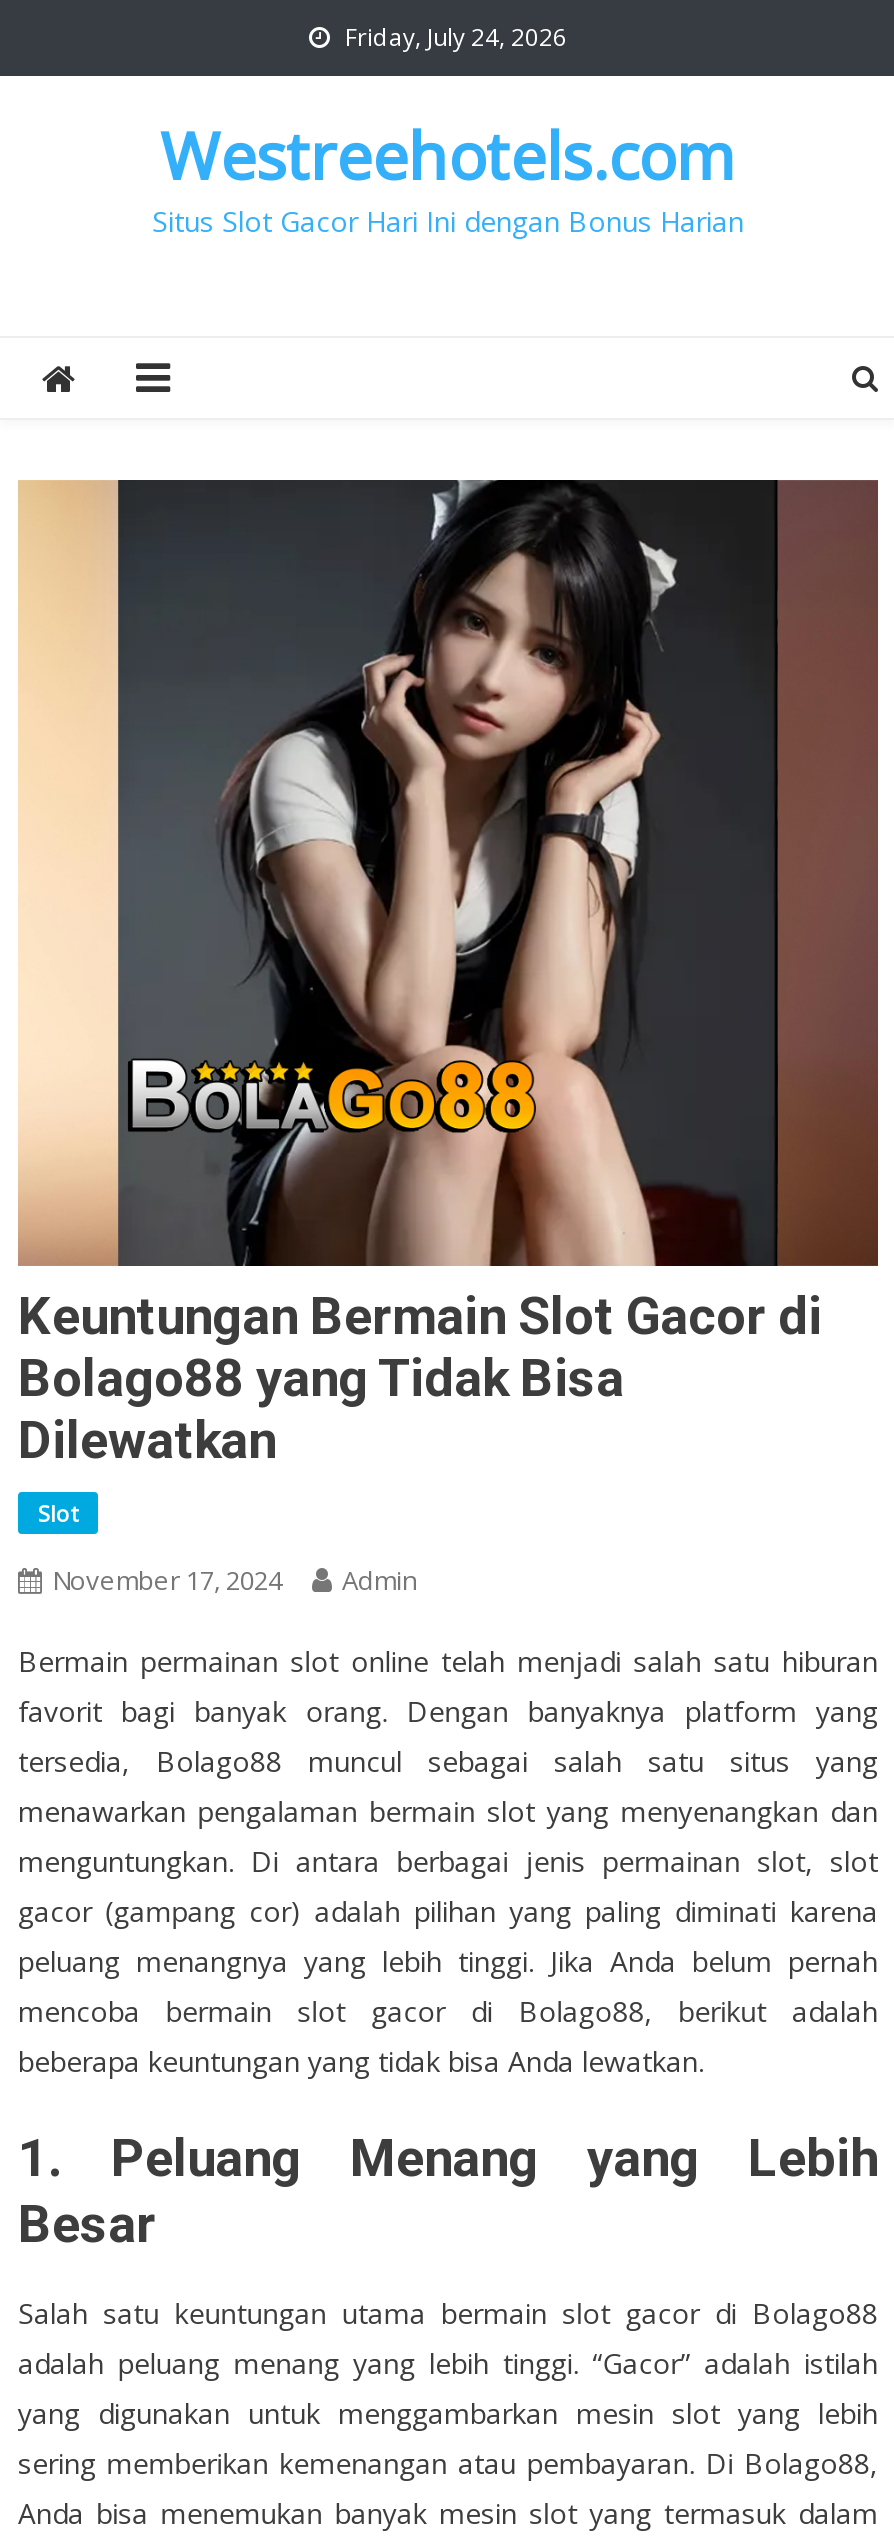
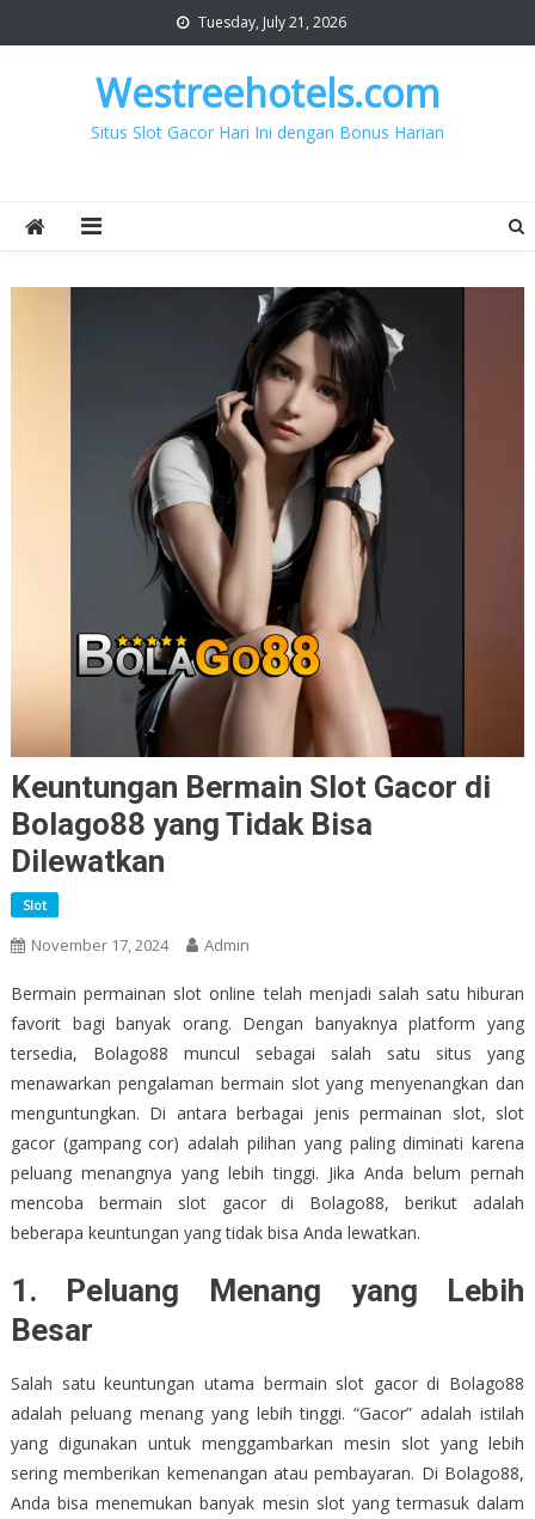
[345,20,567,54] Friday, July 24, 2026 -> [198,12,346,32] Tuesday, July 21, 2026

